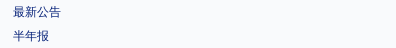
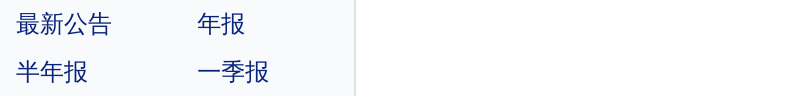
none -> [197,10,245,38] 年报
none -> [197,58,269,86] 一季报

